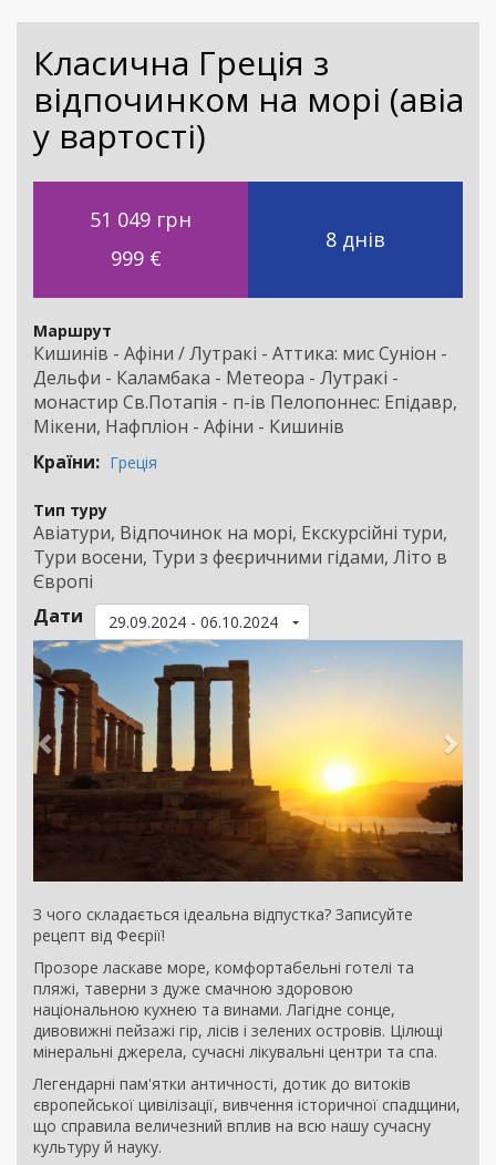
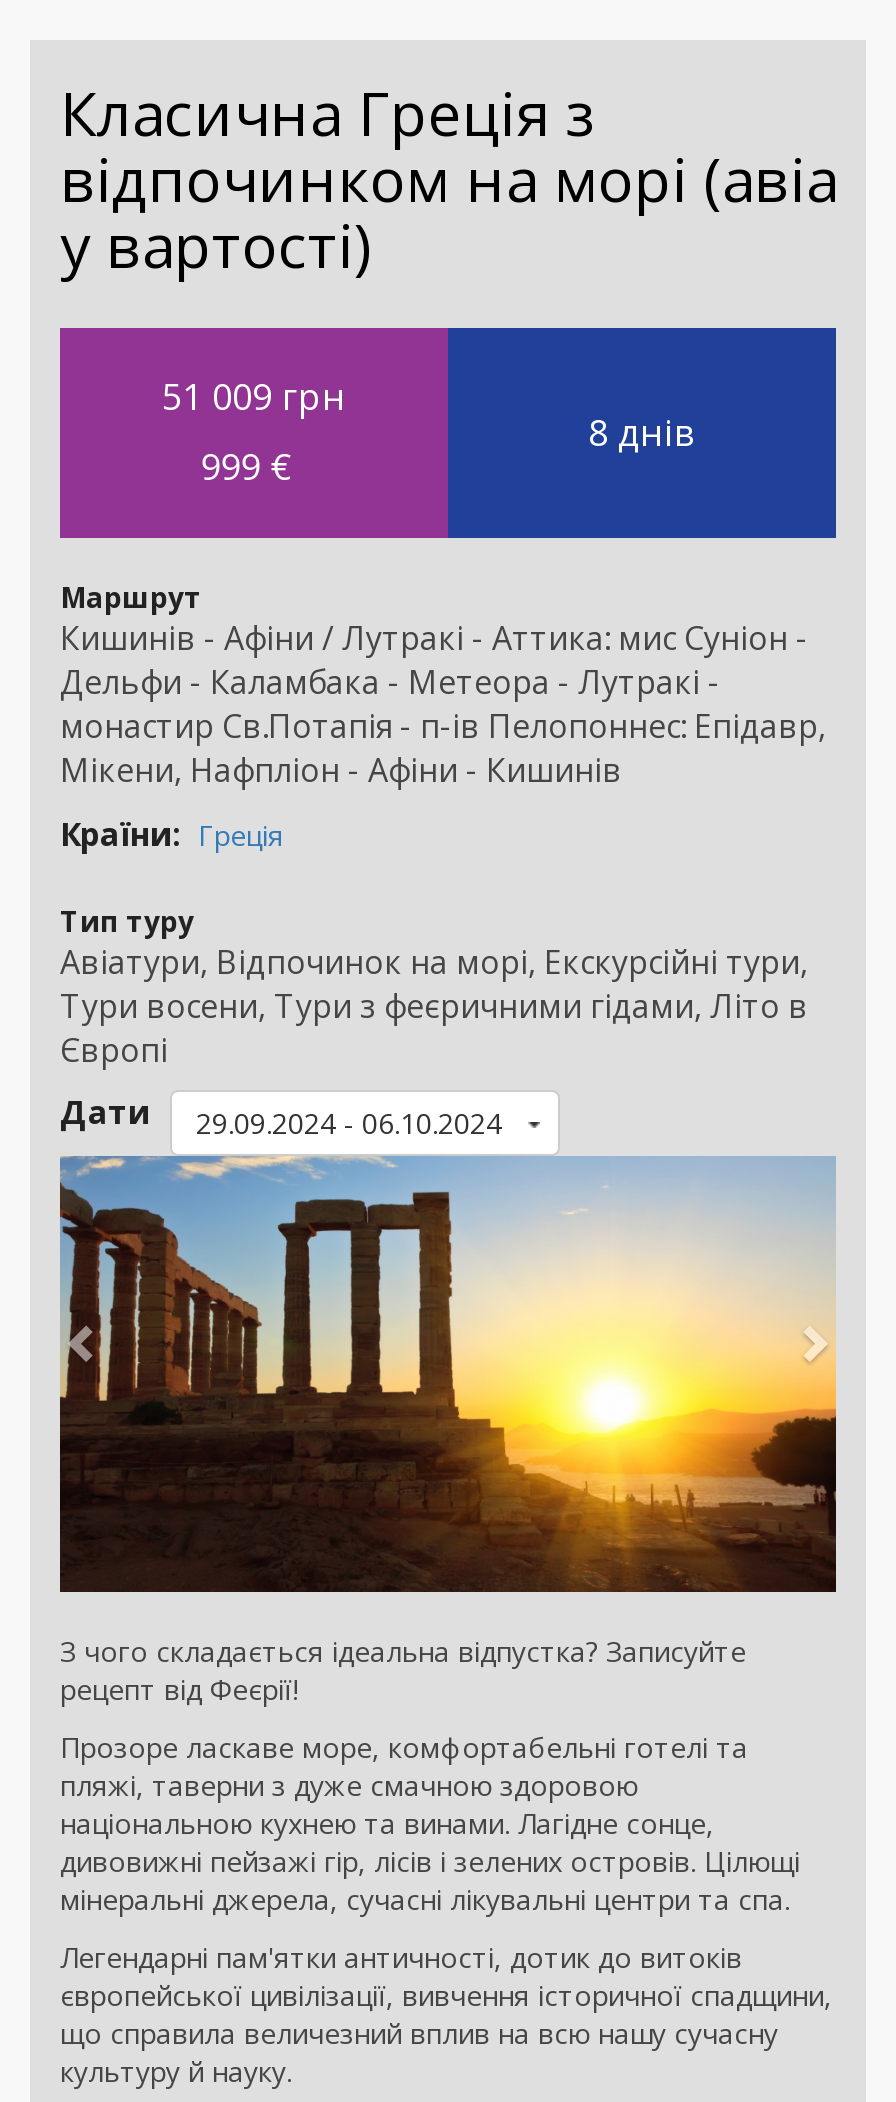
[90,206,192,233] 51 049 грн -> [162,372,346,420] 51 009 грн

